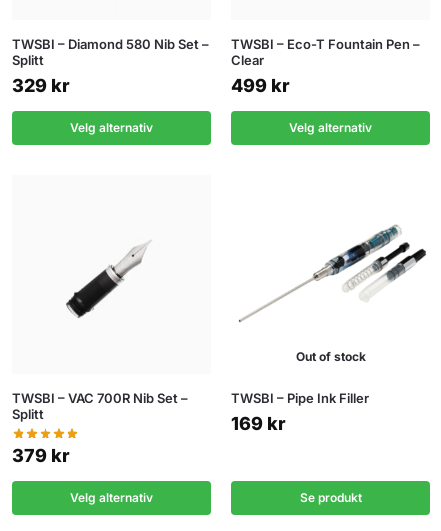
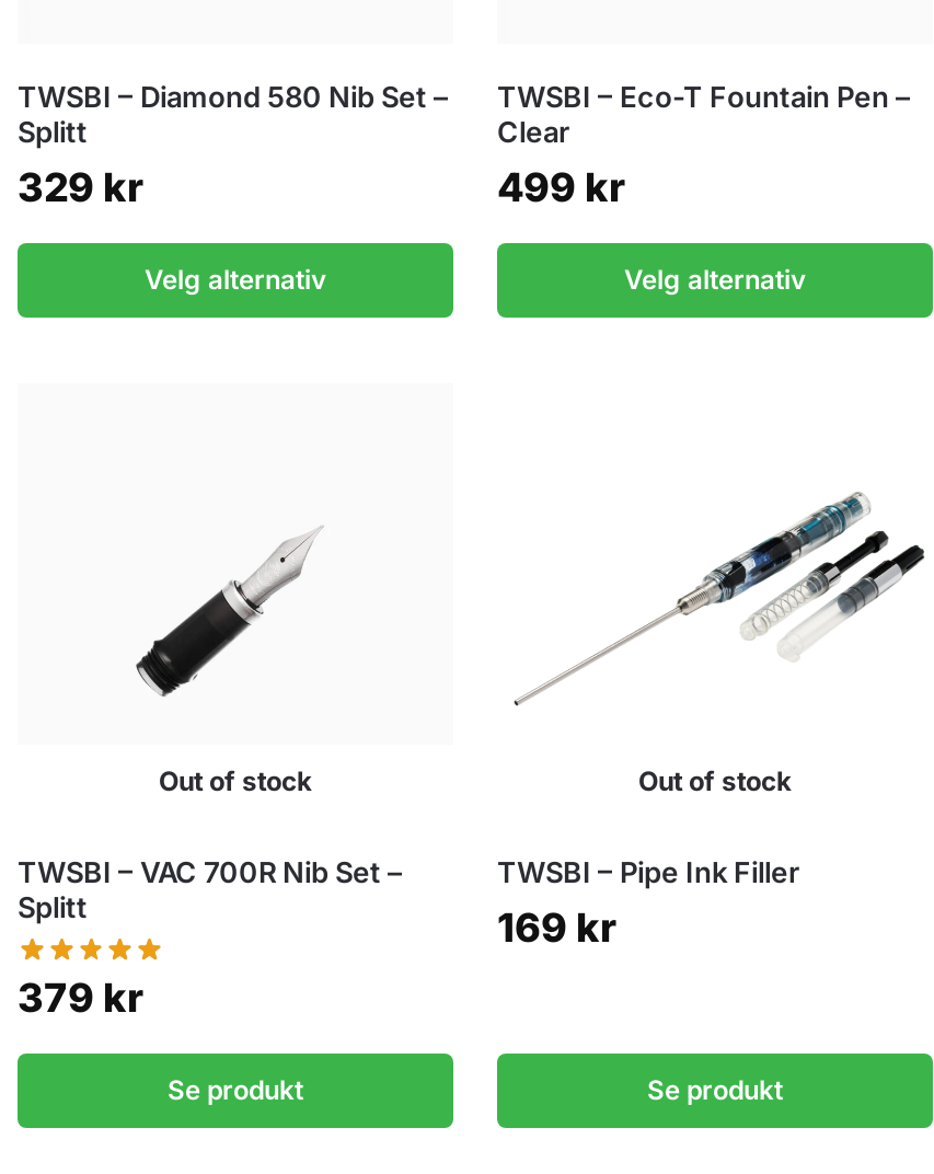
none -> [159,765,312,798] Out of stock
[70,490,153,505] Velg alternativ -> [168,1073,303,1106] Se produkt

